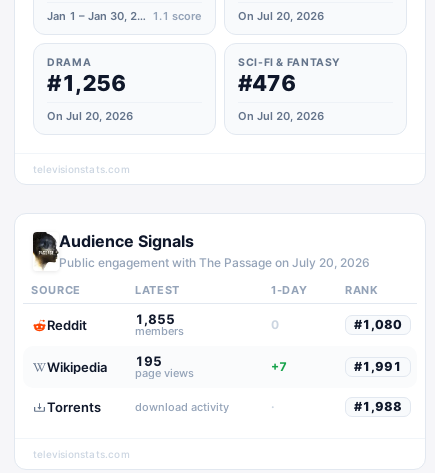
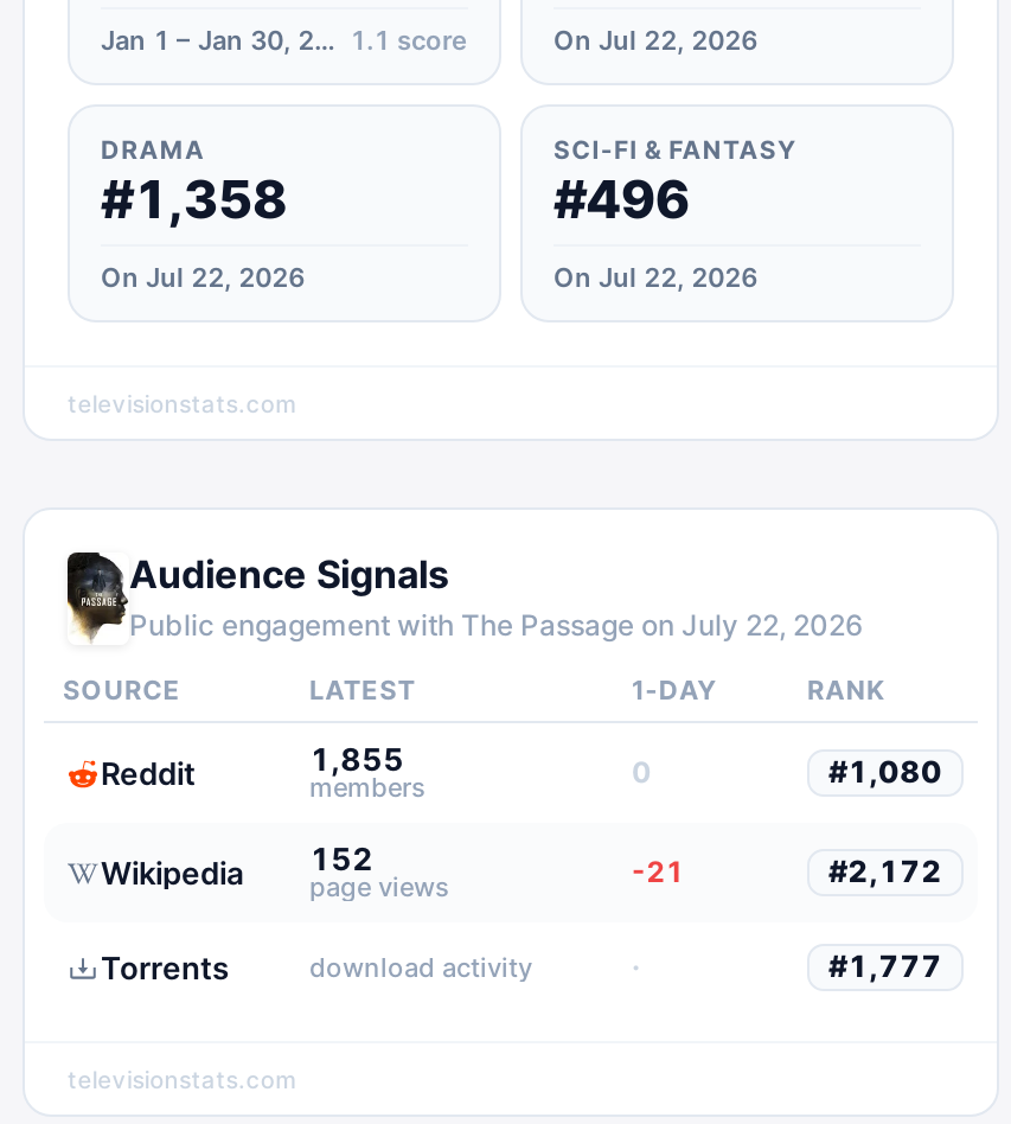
[238,9,324,23] On Jul 20, 2026 -> [554,24,757,57] On Jul 22, 2026
[47,70,125,96] #1,256 -> [101,168,287,230] #1,358
[238,70,295,96] #476 -> [554,168,689,230] #496
[47,109,133,123] On Jul 20, 2026 -> [101,261,305,294] On Jul 22, 2026
[238,109,324,123] On Jul 20, 2026 -> [554,261,757,294] On Jul 22, 2026
[59,255,370,270] Public engagement with The Passage on July 20, 2026 -> [129,607,864,643] Public engagement with The Passage on July 22, 2026
[47,353,194,380] Wikipedia 195 page views -> [101,839,449,903] Wikipedia 152 page views
[271,359,287,374] +7 -> [632,854,684,889] -21
[354,359,402,374] #1,991 -> [828,854,942,889] #2,172
[354,399,402,414] #1,988 -> [828,949,942,984] #1,777

